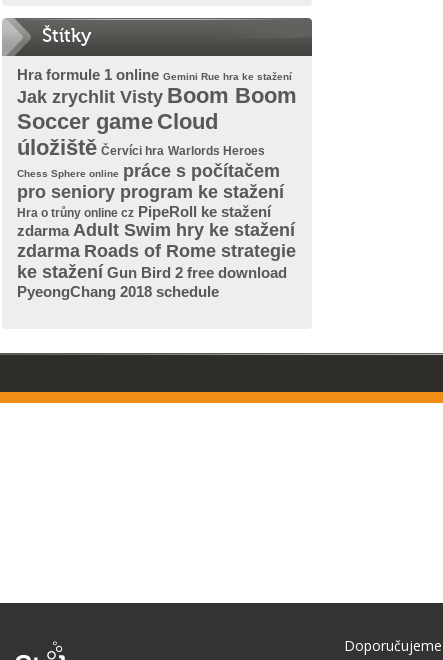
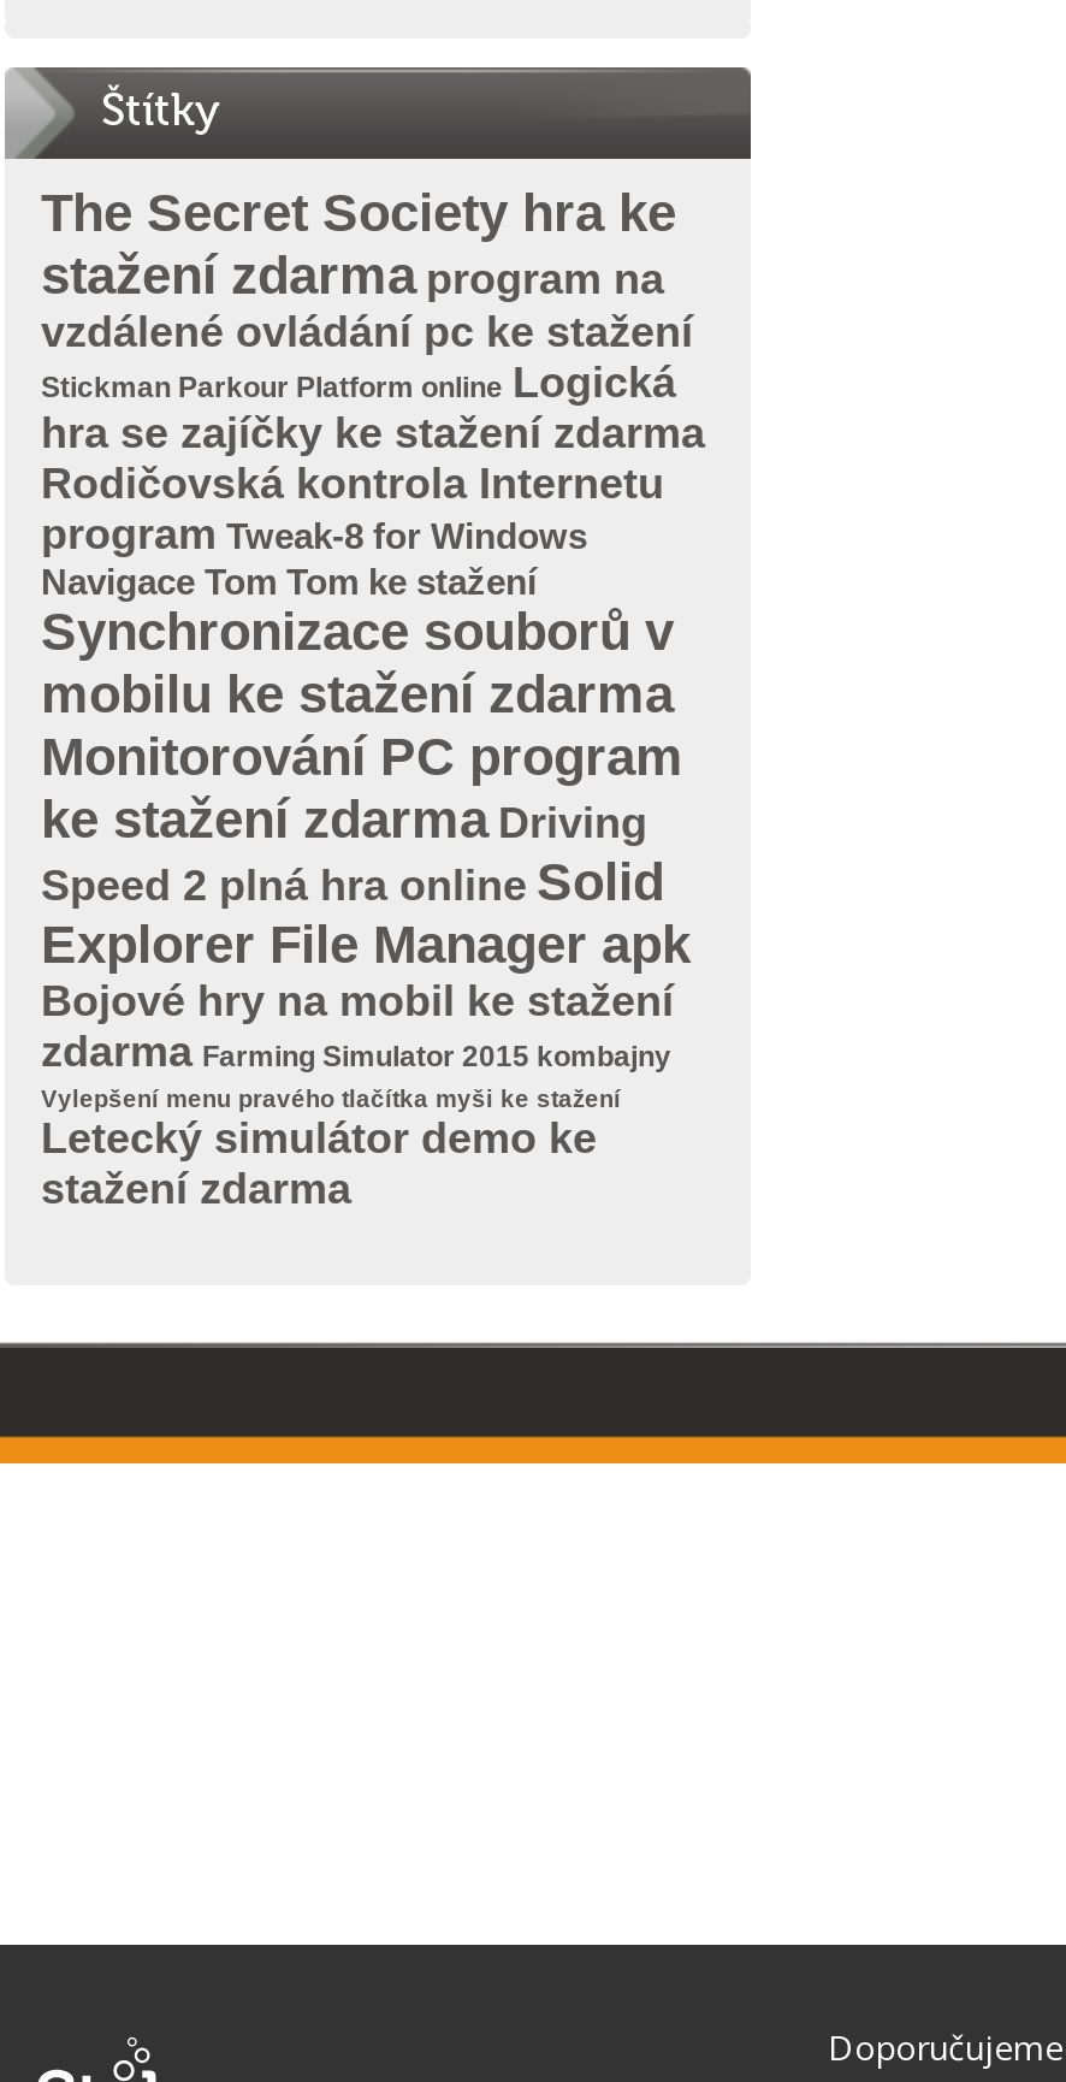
[17,66,297,300] Hra formule 1 online Gemini Rue hra ke stažení | Jak zrychlit Visty Boom Boom | Soccer game Cloud | úložiště Červíci hra Warlords Heroes | Chess Sphere online práce s počítačem | pro seniory program ke stažení | Hra o trůny online cz PipeRoll ke stažení | zdarma Adult Swim hry ke stažení | zdarma Roads of Rome strategie | ke stažení Gun Bird 2 free download | PyeongChang 2018 schedule -> [41,183,705,1213] The Secret Society hra ke | stažení zdarma program na | vzdálené ovládání pc ke stažení | Stickman Parkour Platform online Logická | hra se zajíčky ke stažení zdarma | Rodičovská kontrola Internetu | program Tweak-8 for Windows | Navigace Tom Tom ke stažení | Synchronizace souborů v | mobilu ke stažení zdarma | Monitorování PC program | ke stažení zdarma Driving | Speed 2 plná hra online Solid | Explorer File Manager apk | Bojové hry na mobil ke stažení | zdarma Farming Simulator 2015 kombajny | Vylepšení menu pravého tlačítka myši ke stažení | Letecký simulátor demo ke | stažení zdarma

